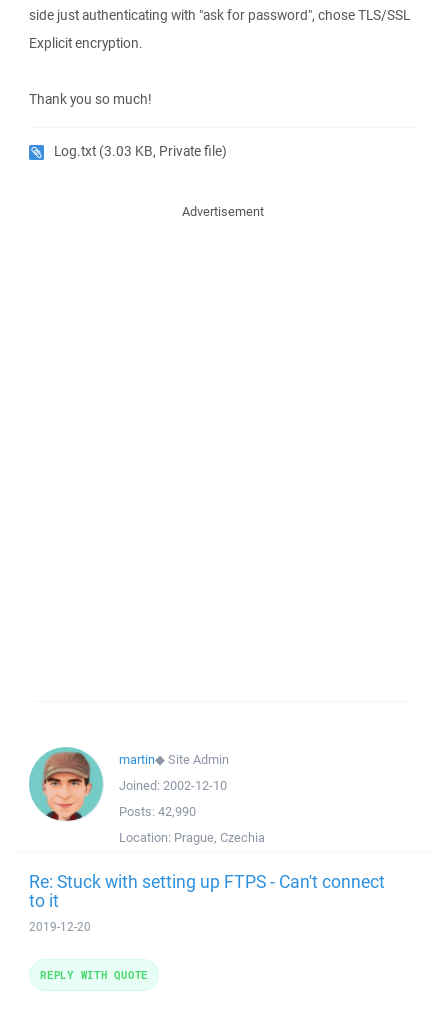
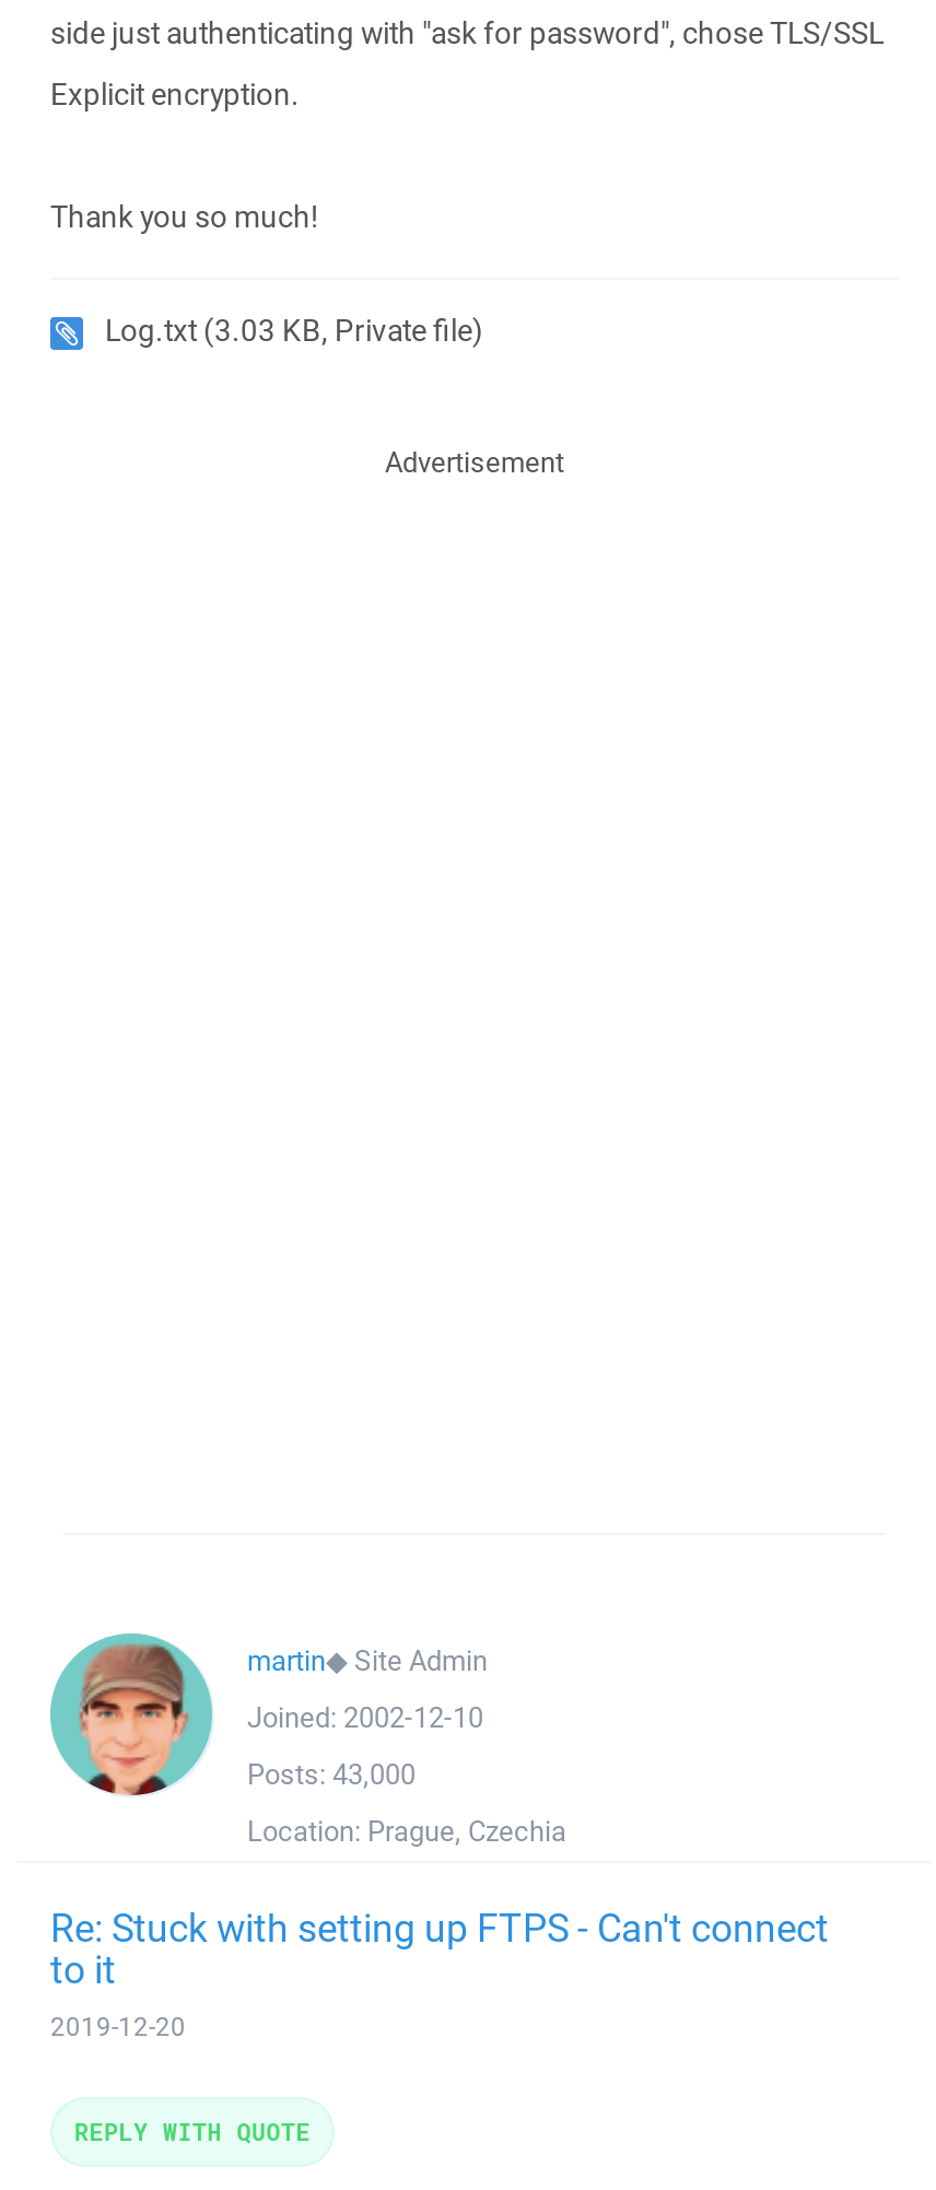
[119,803,196,820] Posts: 42,990 -> [247,1756,416,1793] Posts: 43,000

